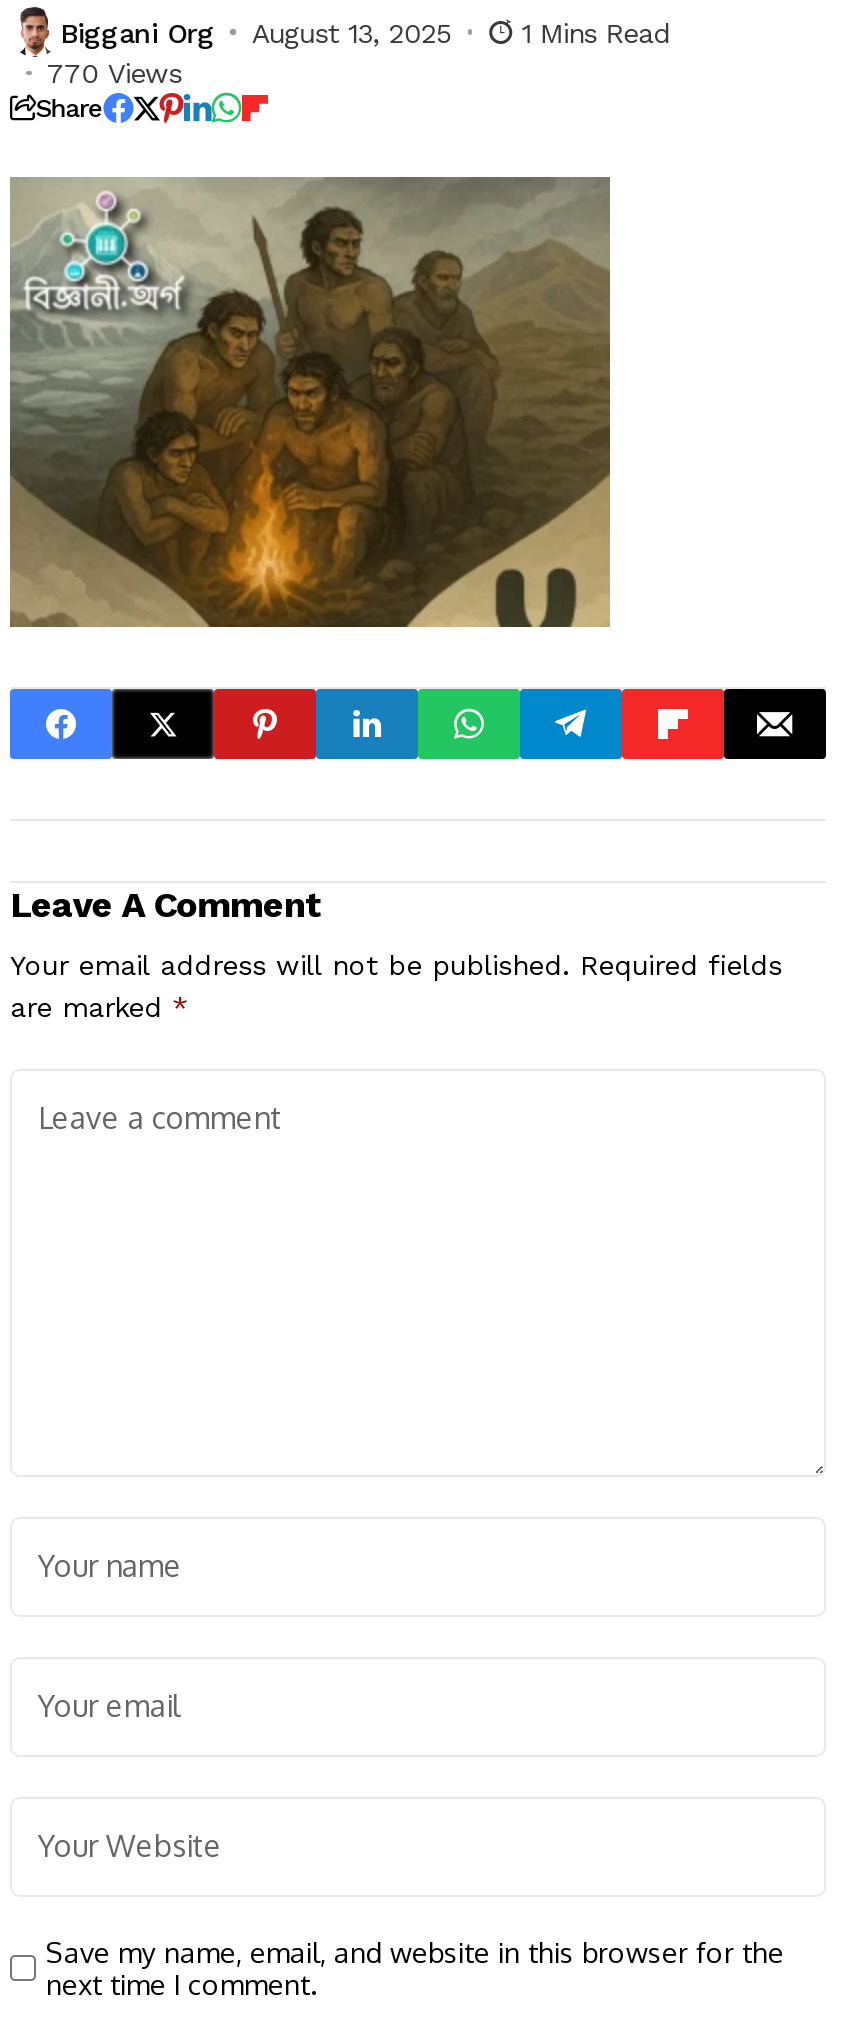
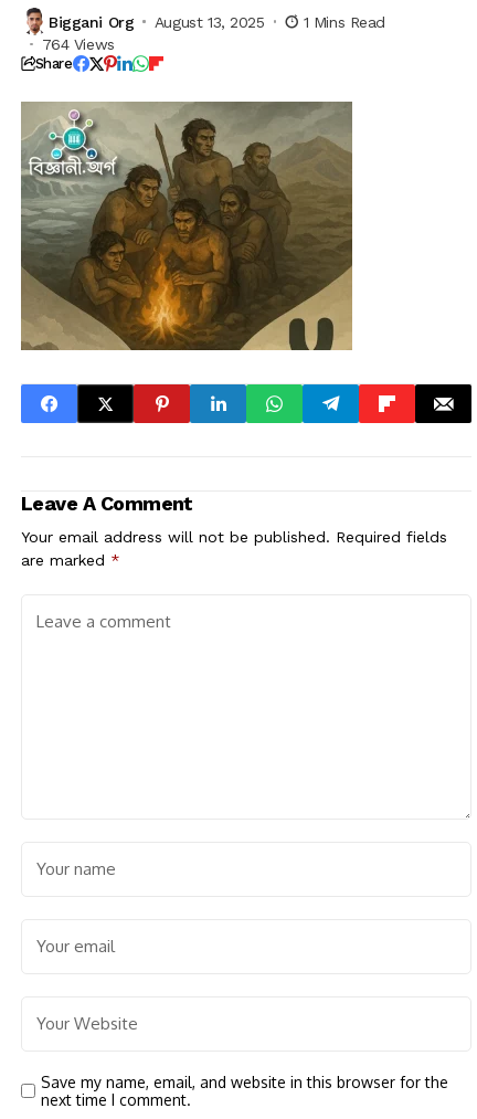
[47,57,181,89] 770 Views -> [41,35,115,53] 764 Views

